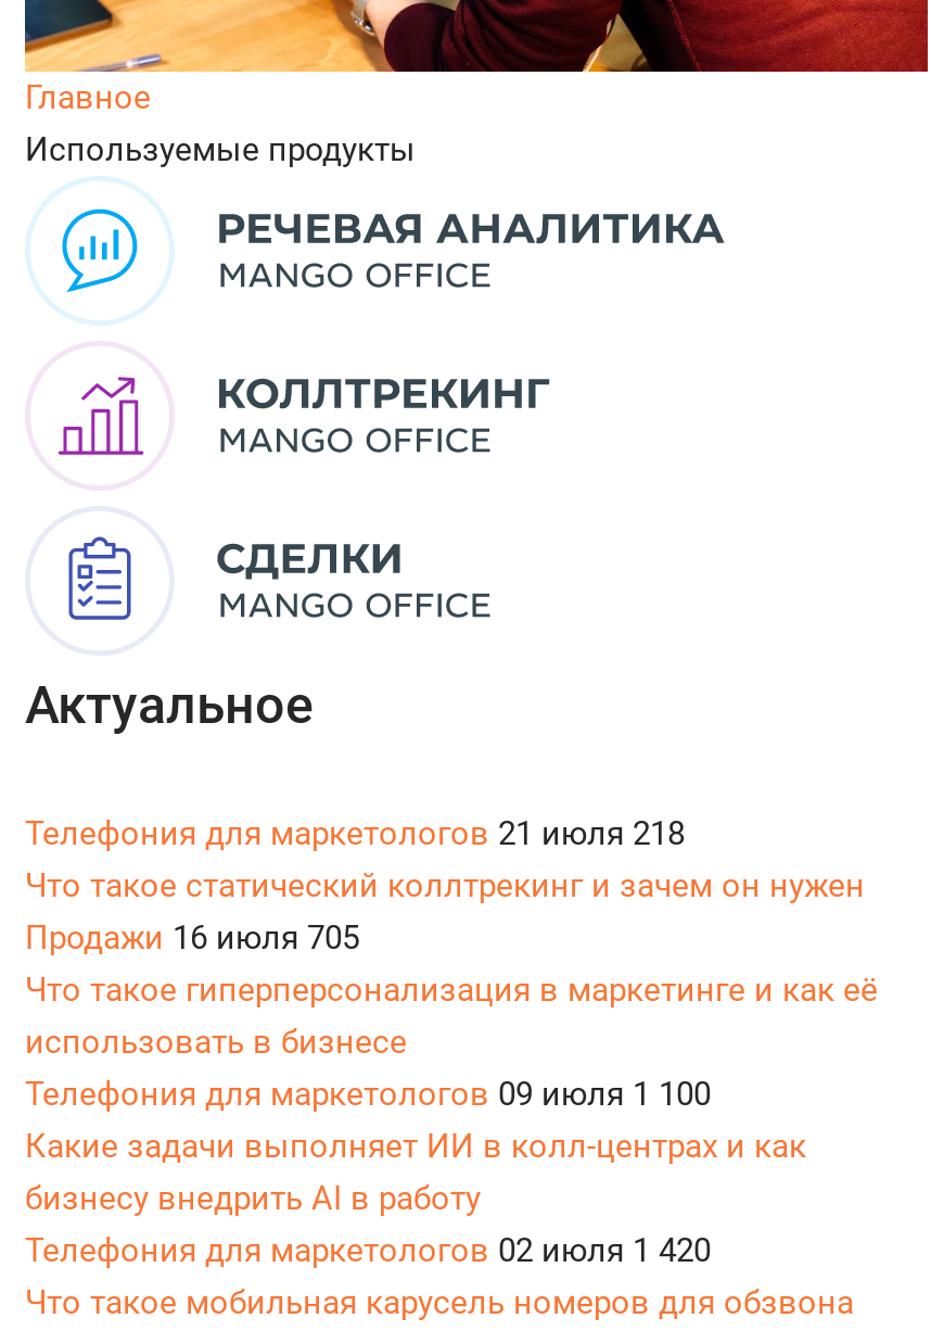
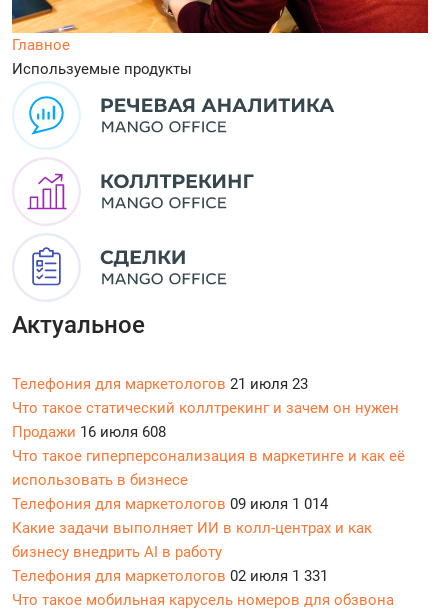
[25,815,685,854] Телефония для маркетологов 21 июля 218 -> [12,375,308,393] Телефония для маркетологов 21 июля 23
[25,919,359,958] Продажи 16 июля 705 -> [12,423,166,441] Продажи 16 июля 608
[25,1075,711,1114] Телефония для маркетологов 09 июля 1 100 -> [12,495,328,513] Телефония для маркетологов 09 июля 1 014
[25,1232,711,1271] Телефония для маркетологов 02 июля 1 420 -> [12,567,328,585] Телефония для маркетологов 02 июля 1 331

